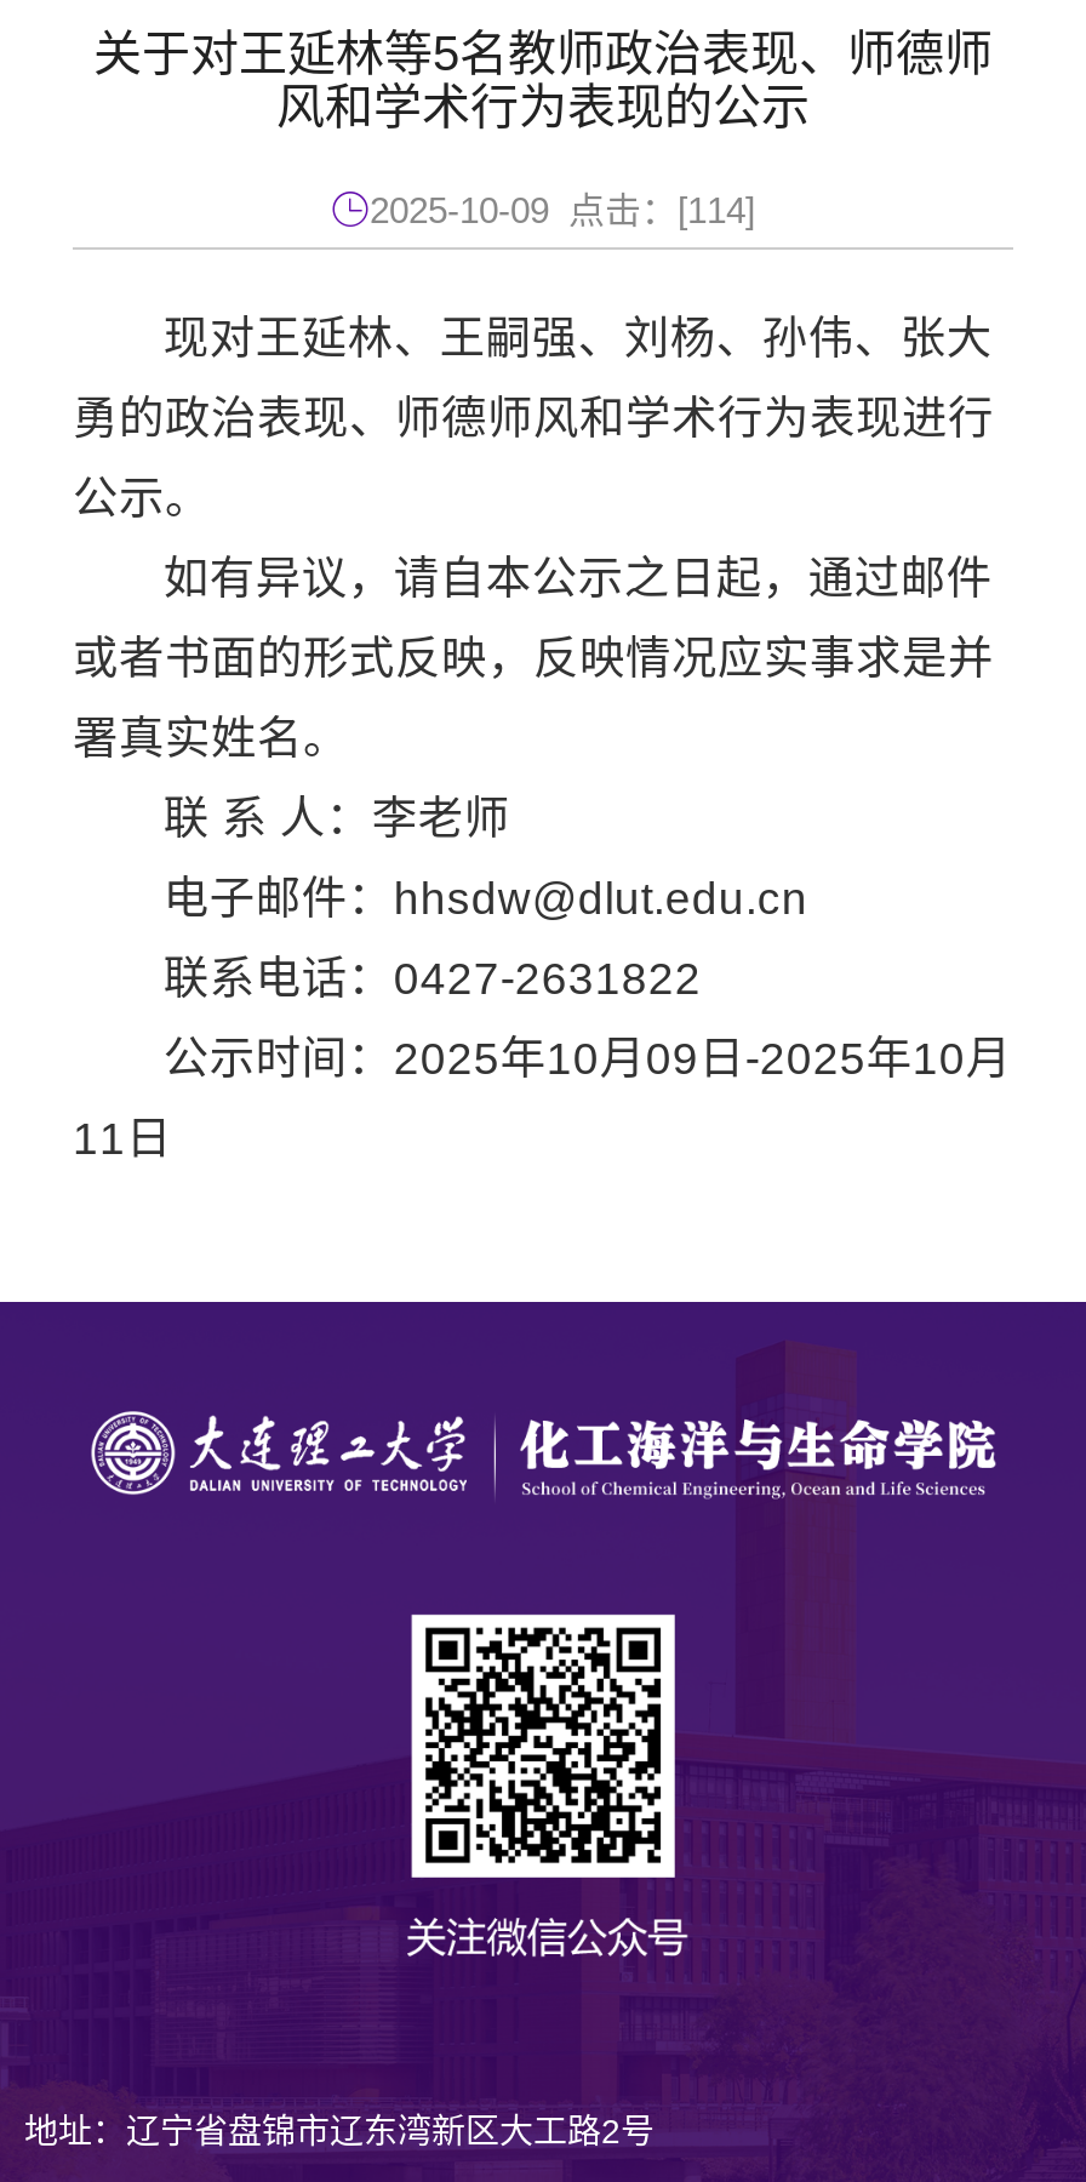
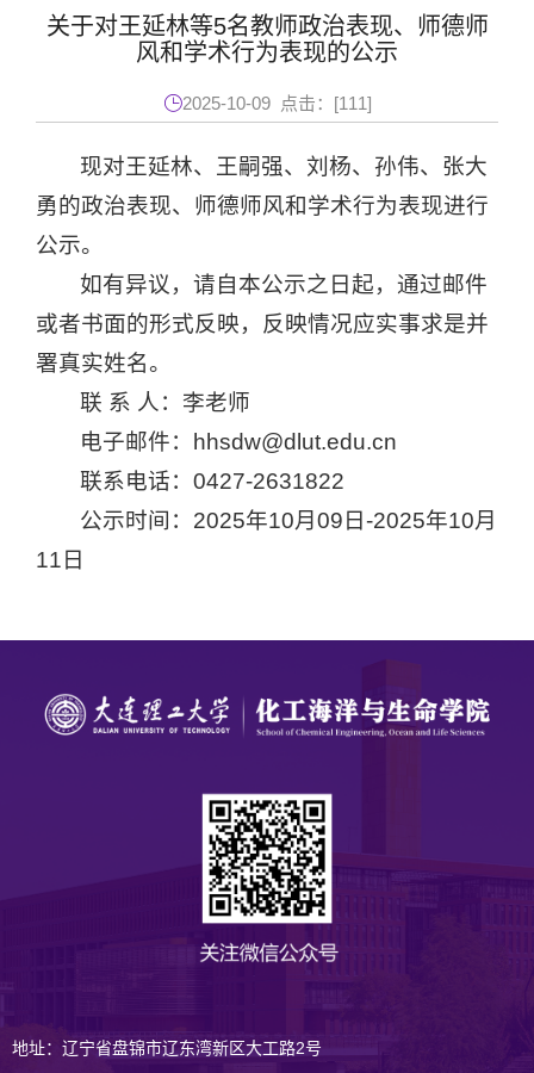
[370,189,755,230] 2025-10-09 点击：[114] -> [182,93,371,113] 2025-10-09 点击：[111]

